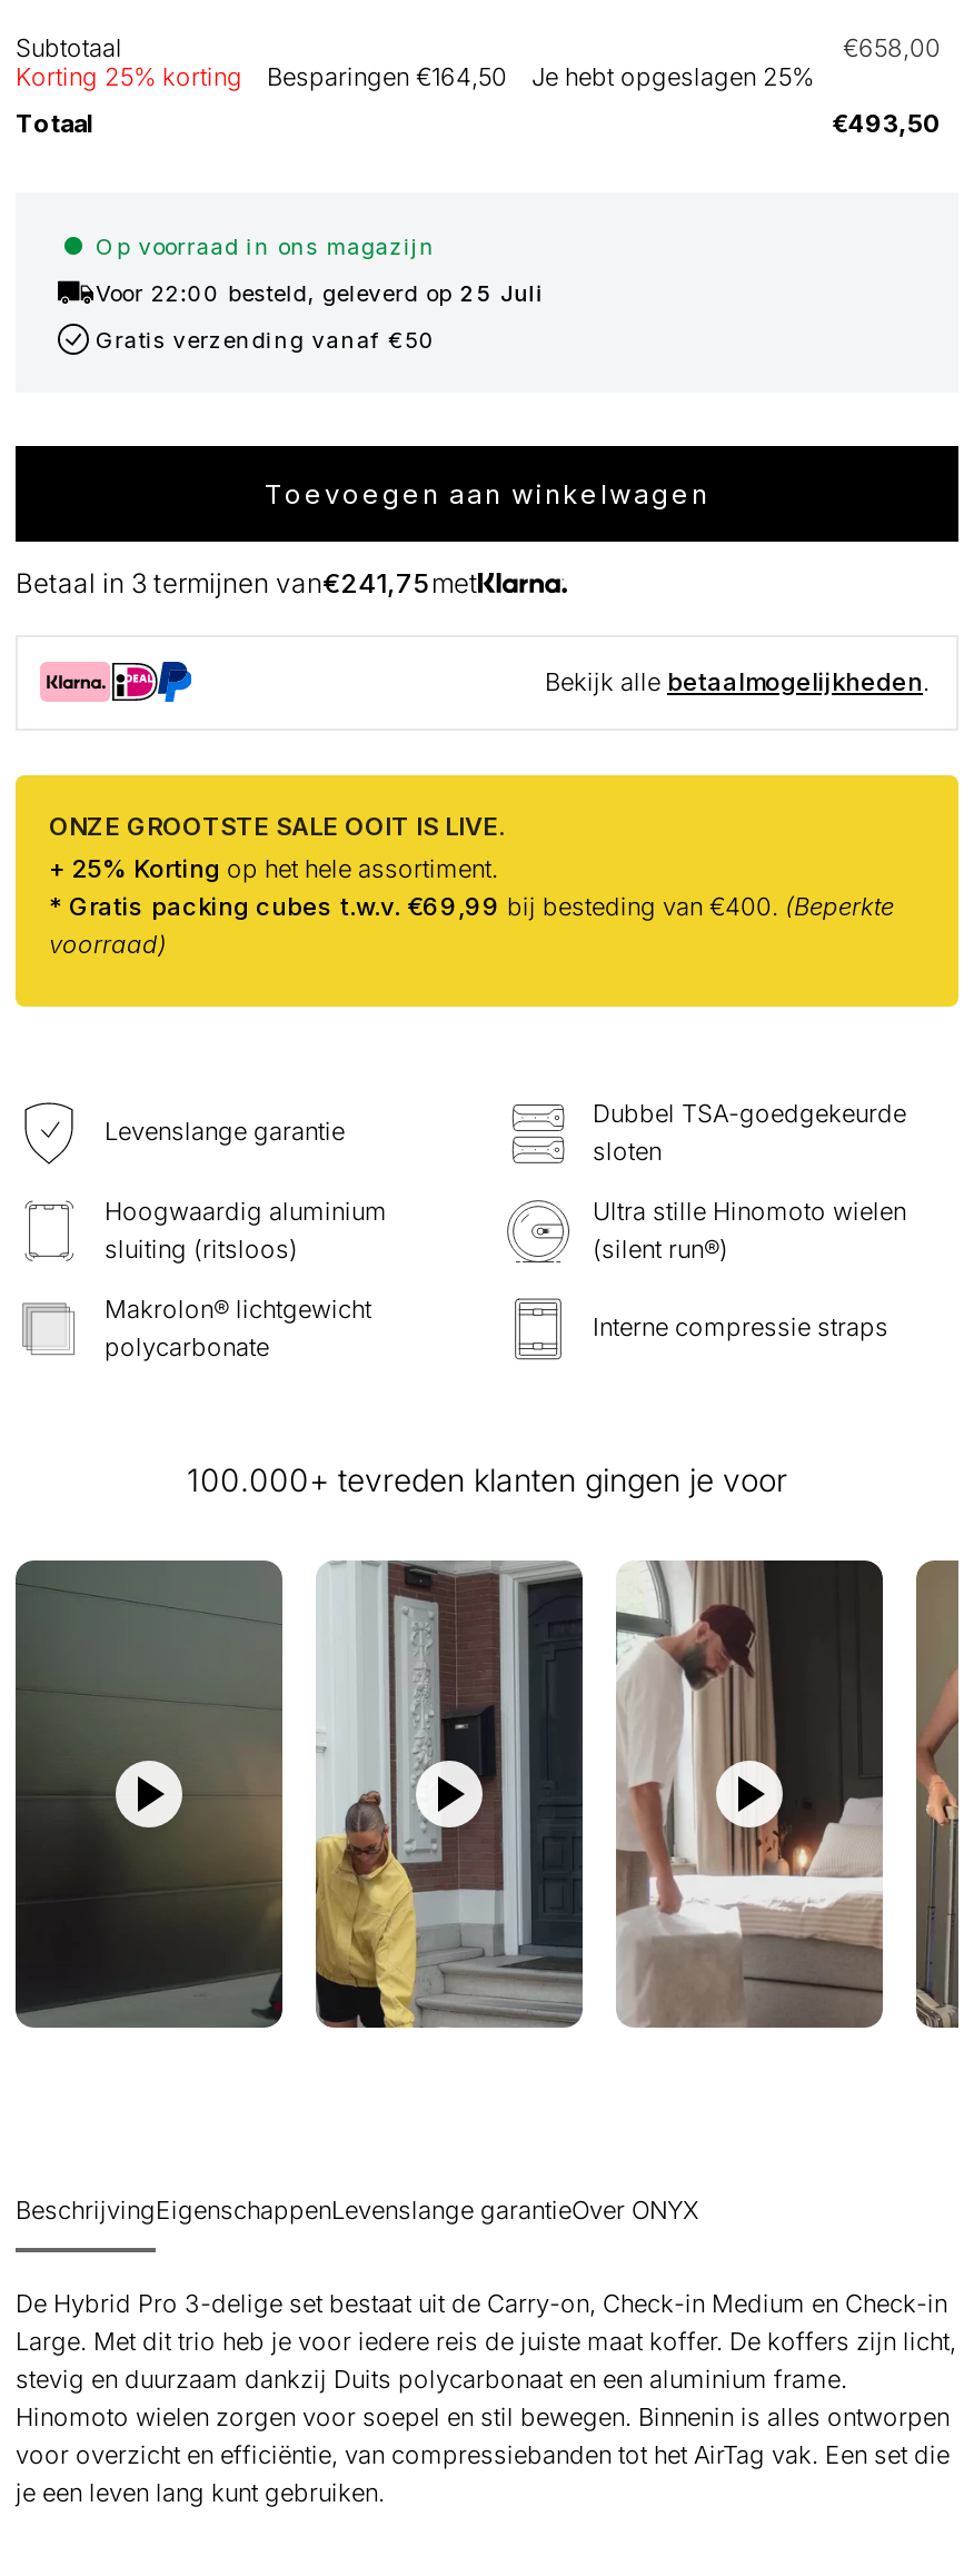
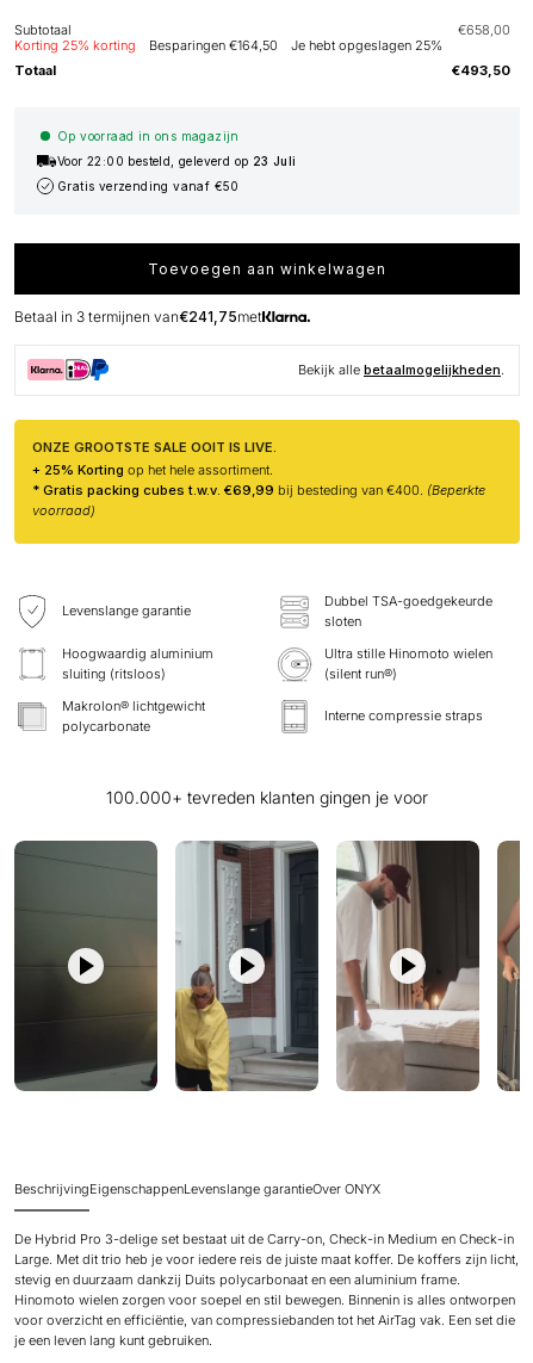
[96,279,544,305] Voor 22:00 besteld, geleverd op 25 Juli -> [57,154,296,168] Voor 22:00 besteld, geleverd op 23 Juli

